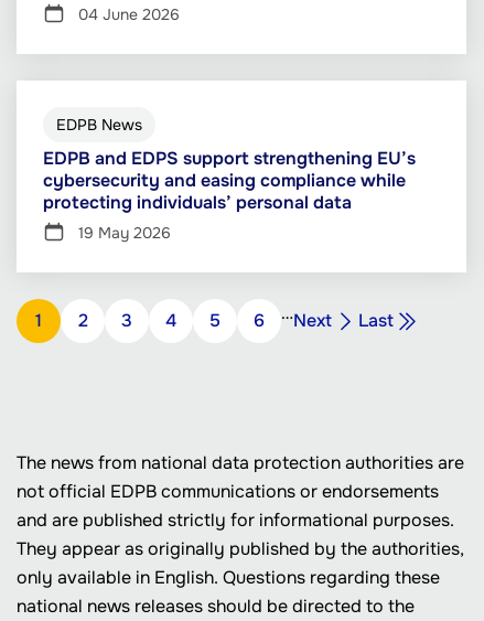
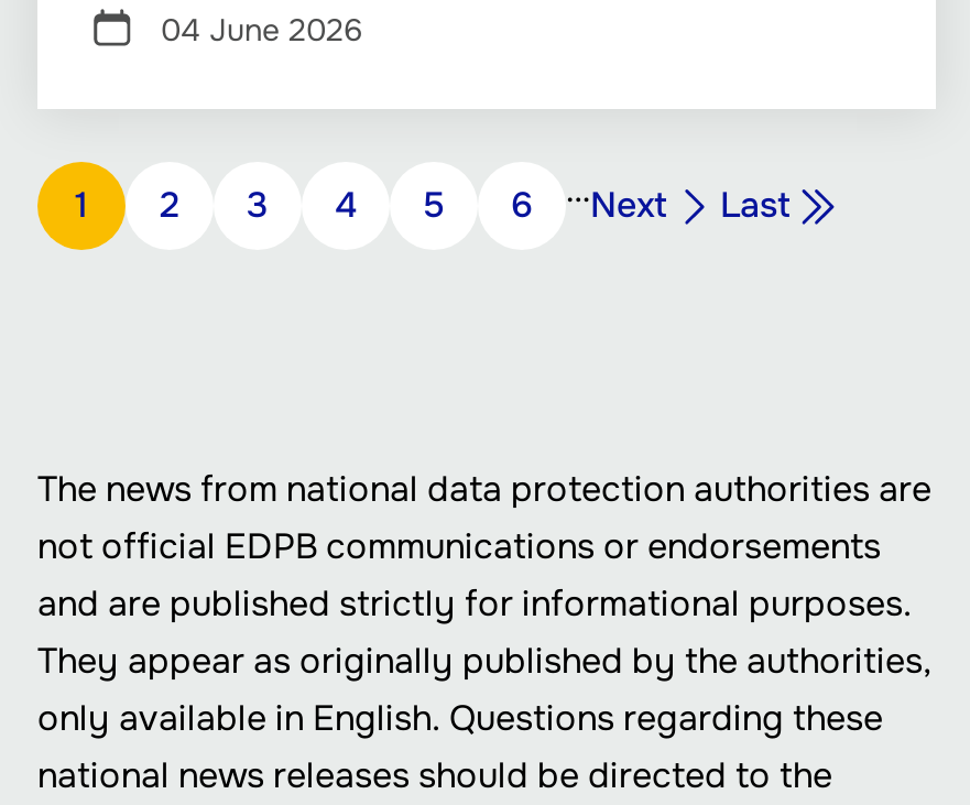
[43,115,416,242] EDPB News | EDPB and EDPS support strengthening EU’s | cybersecurity and easing compliance while | protecting individuals’ personal data | 19 May 2026 -> none

